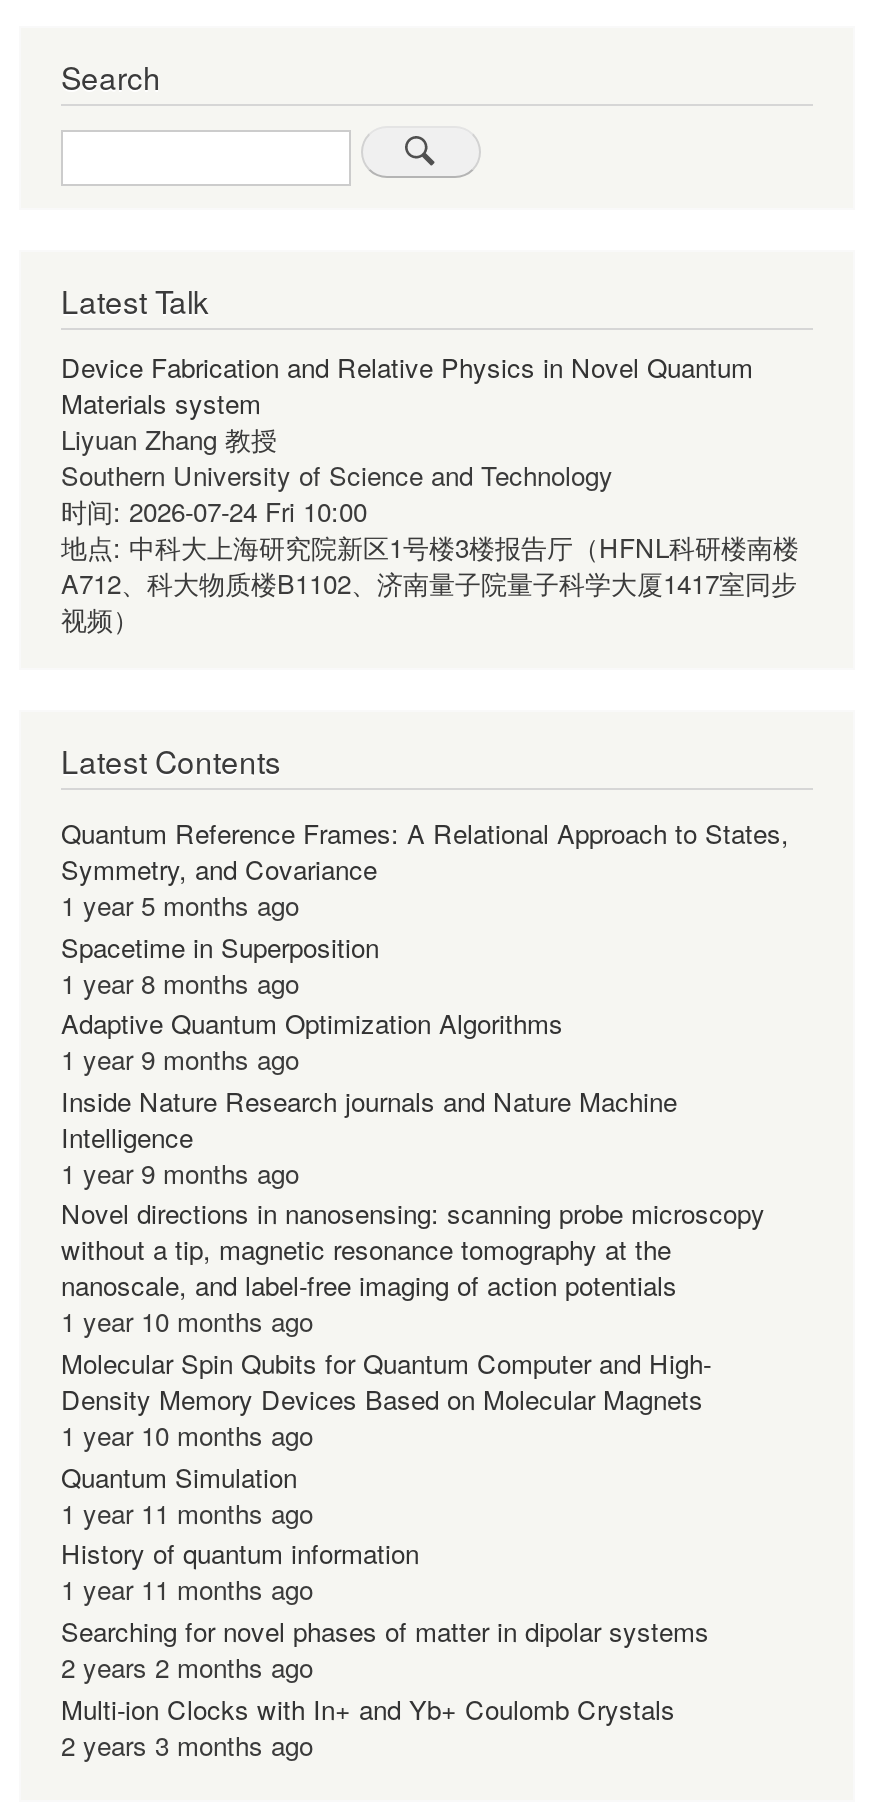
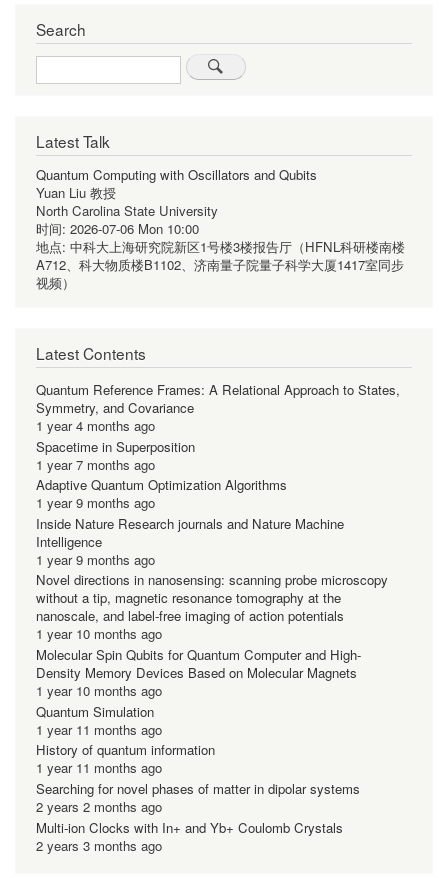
[61,349,753,531] Device Fabrication and Relative Physics in Novel Quantum | Materials system | Liyuan Zhang 教授 | Southern University of Science and Technology | 时间: 2026-07-24 Fri 10:00 -> [36,165,317,238] Quantum Computing with Oscillators and Qubits | Yuan Liu 教授 | North Carolina State University | 时间: 2026-07-06 Mon 10:00
[61,886,299,924] 1 year 5 months ago -> [36,416,155,435] 1 year 4 months ago
[61,963,299,1001] 1 year 8 months ago -> [36,455,155,474] 1 year 7 months ago

